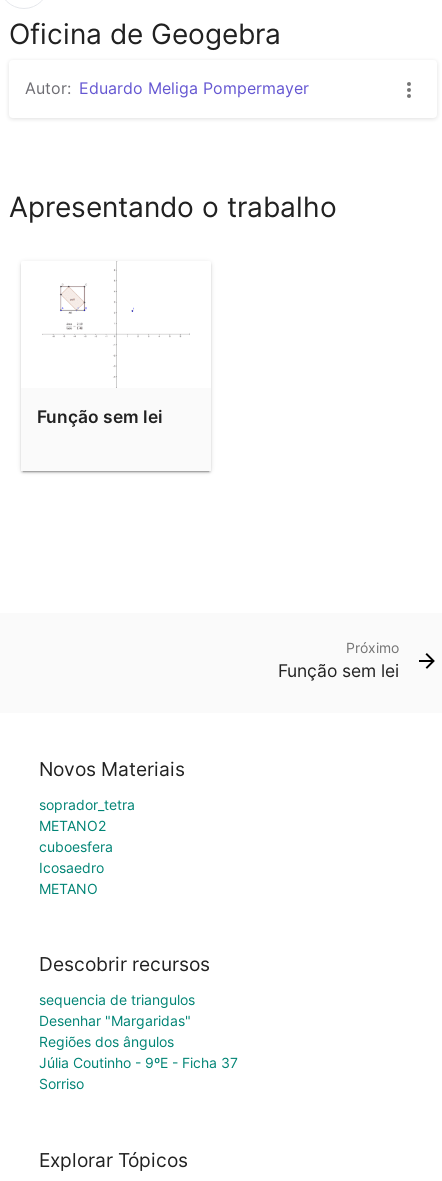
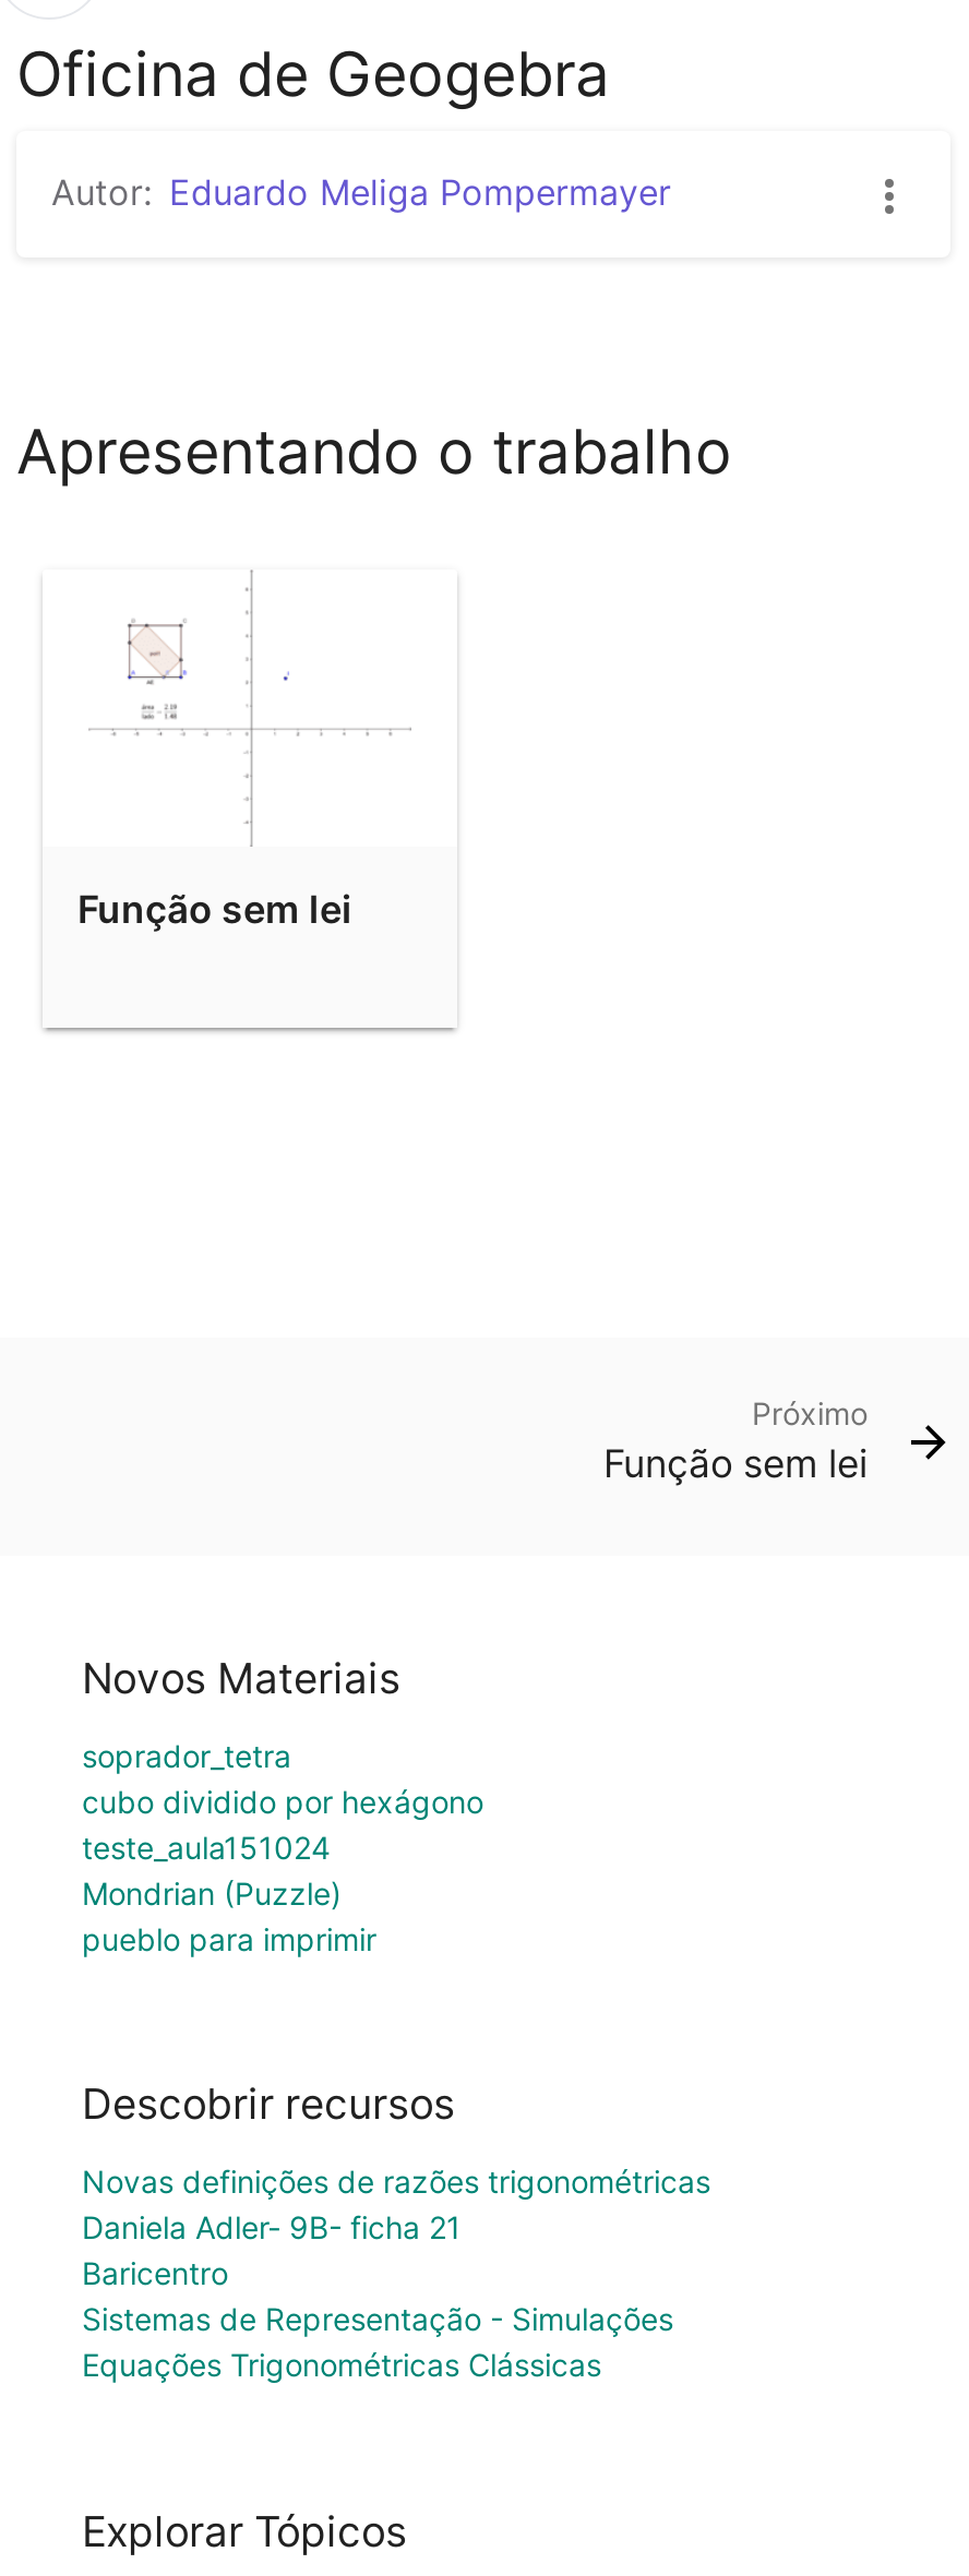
[39,817,113,897] METANO2 | cuboesfera | Icosaedro | METANO -> [82,1782,483,1957] cubo dividido por hexágono | teste_aula151024 | Mondrian (Puzzle) | pueblo para imprimir
[39,991,238,1092] sequencia de triangulos | Desenhar "Margaridas" | Regiões dos ângulos | Júlia Coutinho - 9ºE - Ficha 37 | Sorriso -> [82,2163,710,2384] Novas definições de razões trigonométricas | Daniela Adler- 9B- ficha 21 | Baricentro | Sistemas de Representação - Simulações | Equações Trigonométricas Clássicas

